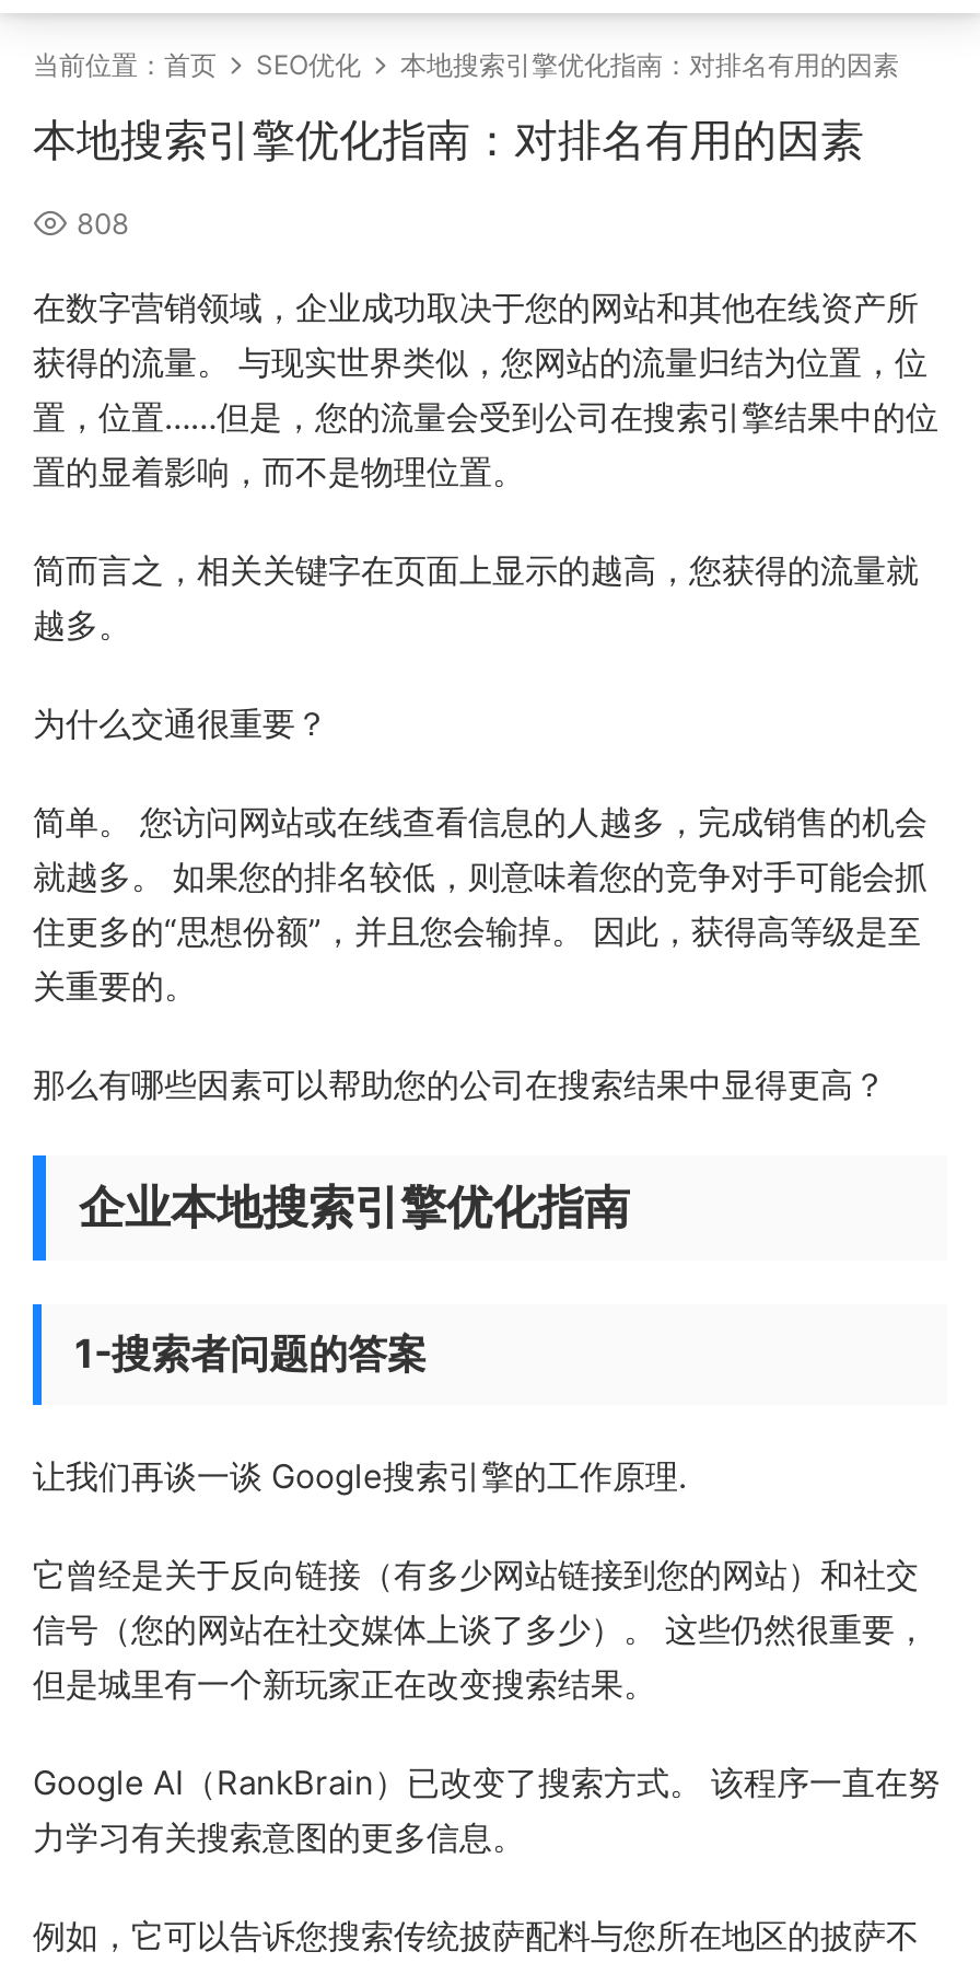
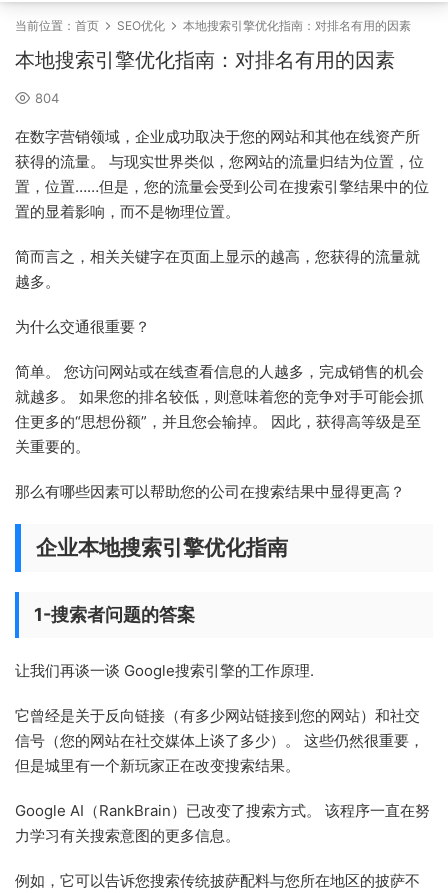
[68,206,129,241] 808 -> [31,90,59,106] 804

